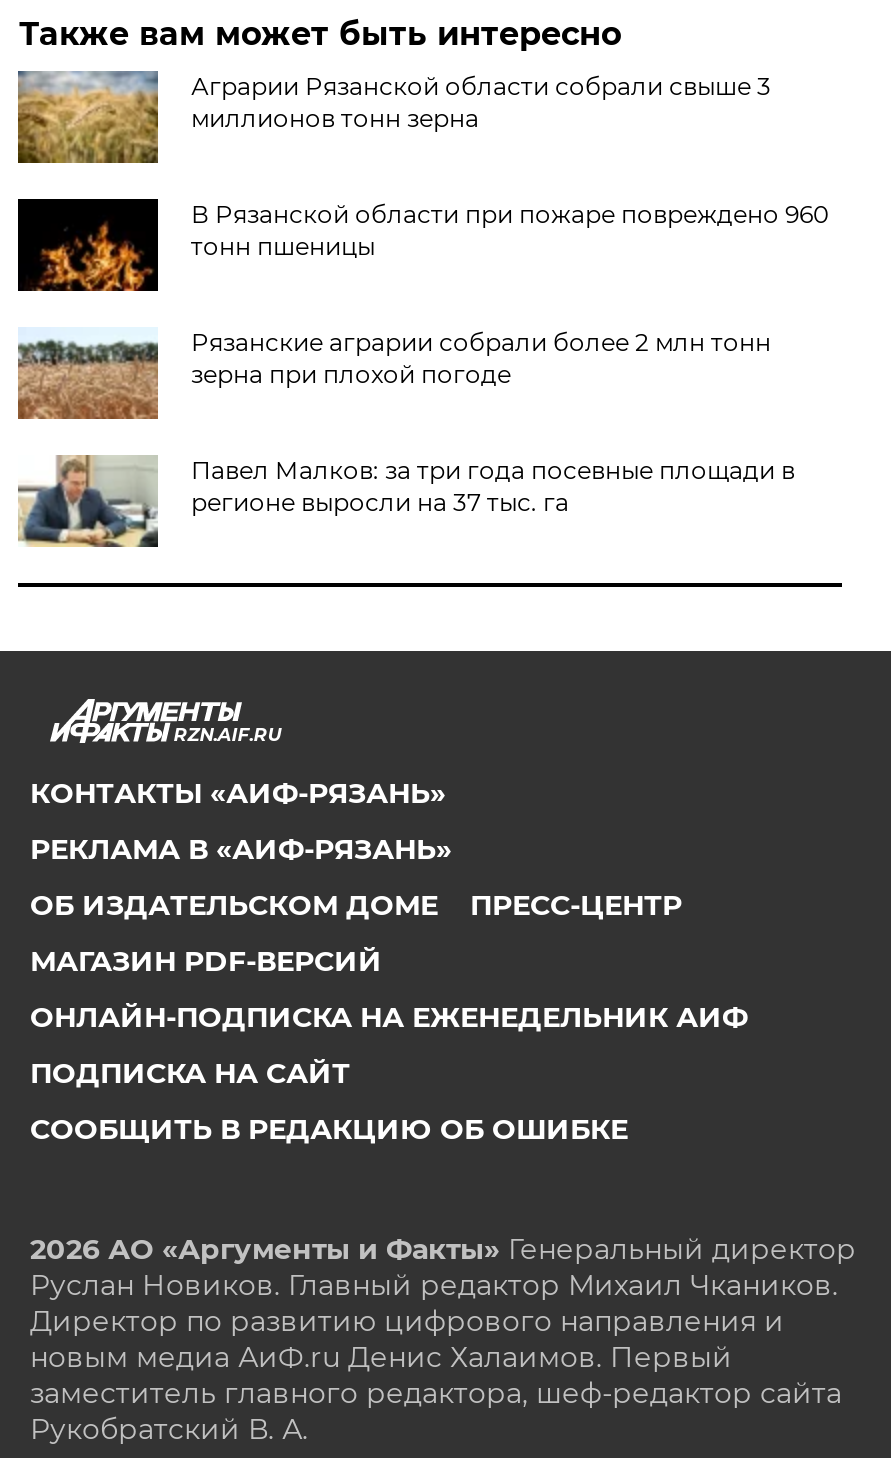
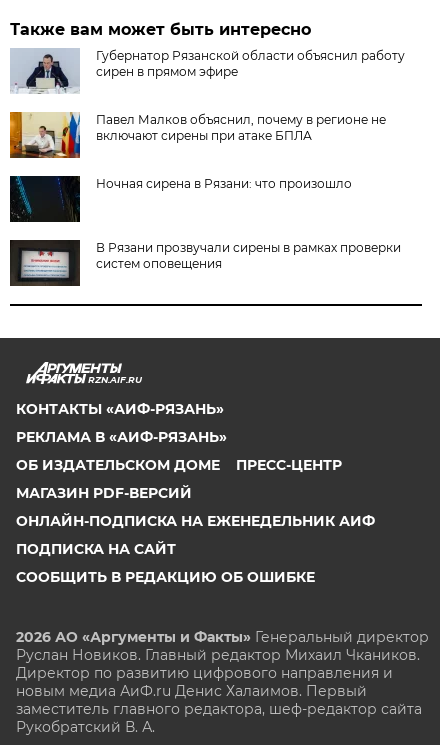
[16,71,771,165] [image] | Аграрии Рязанской области собрали свыше 3 | миллионов тонн зерна -> [10,48,405,94] [image] | Губернатор Рязанской области объяснил работу | сирен в прямом эфире
[16,197,829,293] [image] | В Рязанской области при пожаре повреждено 960 | тонн пшеницы -> [9,111,386,159] [image] | Павел Малков объяснил, почему в регионе не | включают сирены при атаке БПЛА
[16,327,771,421] [image] | Рязанские аграрии собрали более 2 млн тонн | зерна при плохой погоде -> [9,175,352,223] [image] | Ночная сирена в Рязани: что произошло
[18,453,795,549] [image] | Павел Малков: за три года посевные площади в | регионе выросли на 37 тыс. га -> [9,239,401,287] [image] | В Рязани прозвучали сирены в рамках проверки | систем оповещения

